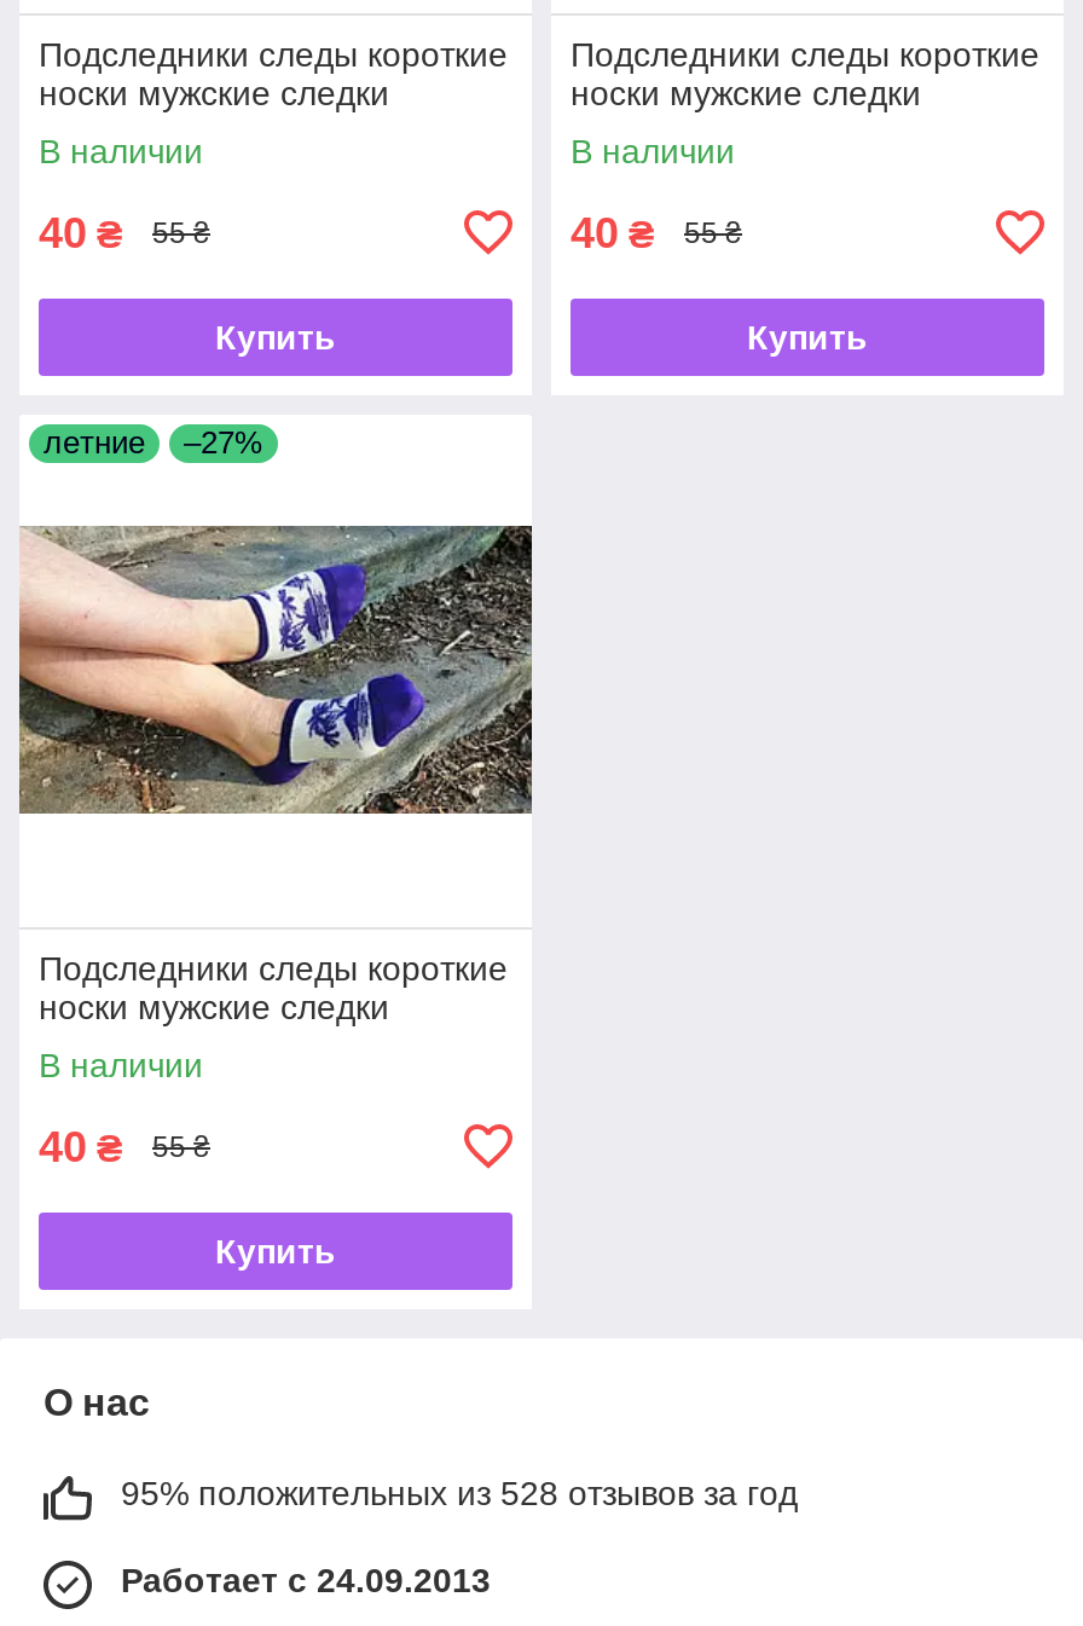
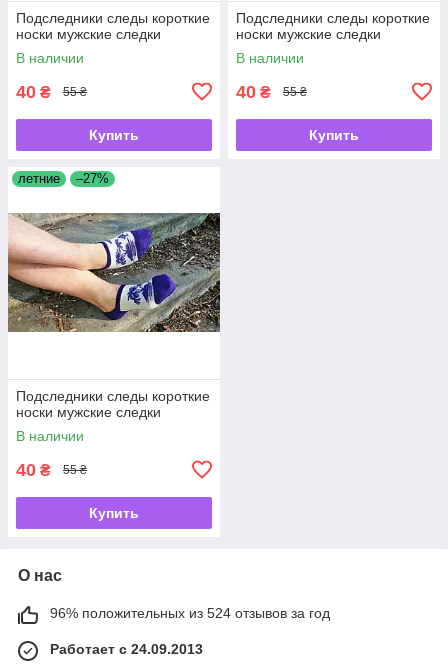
[121,1472,798,1511] 95% положительных из 528 отзывов за год -> [50,604,330,620] 96% положительных из 524 отзывов за год

